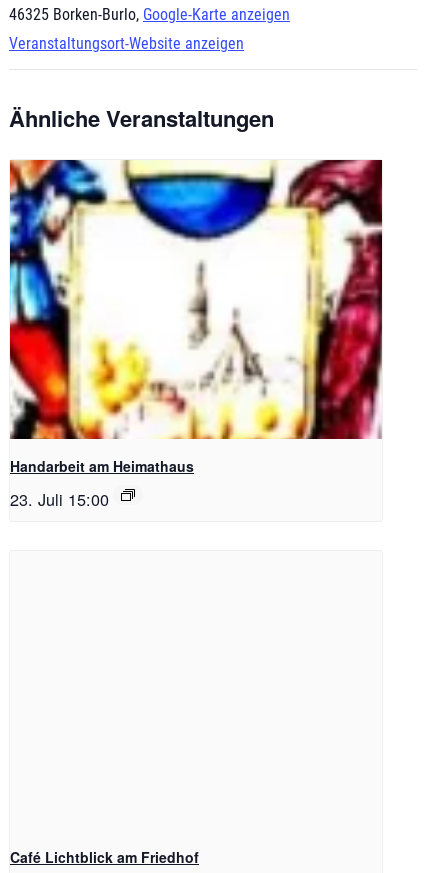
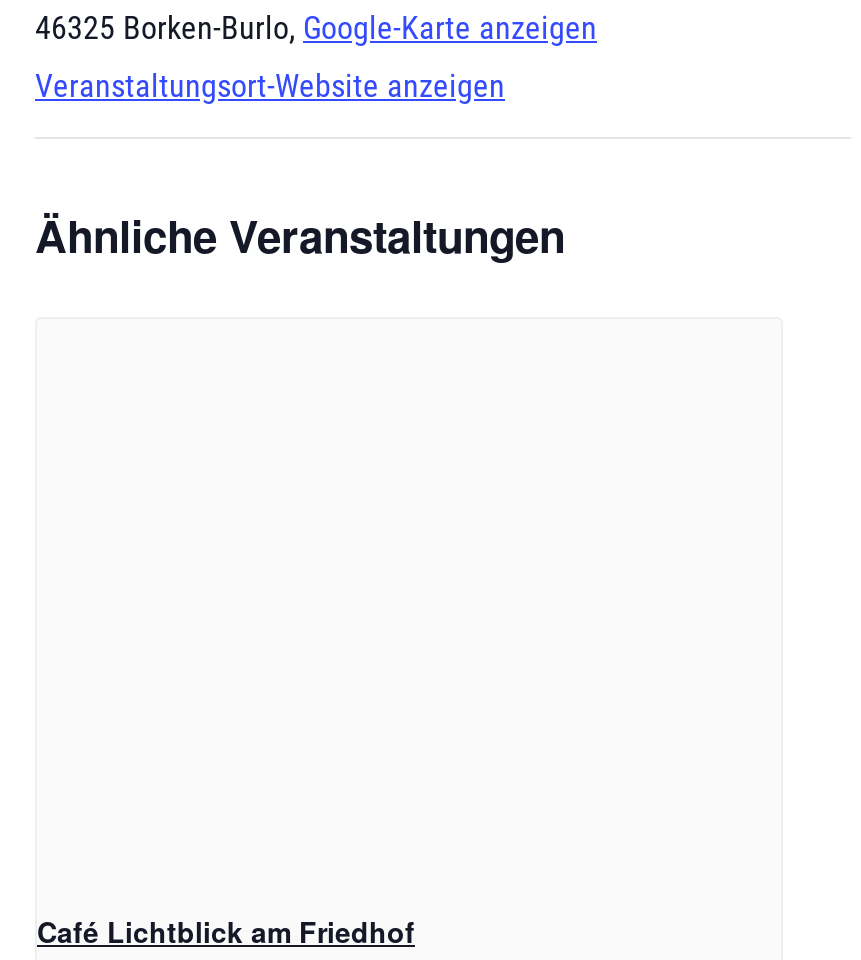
[9,159,383,511] [image] | Handarbeit am Heimathaus | 23. Juli 15:00 -> none

